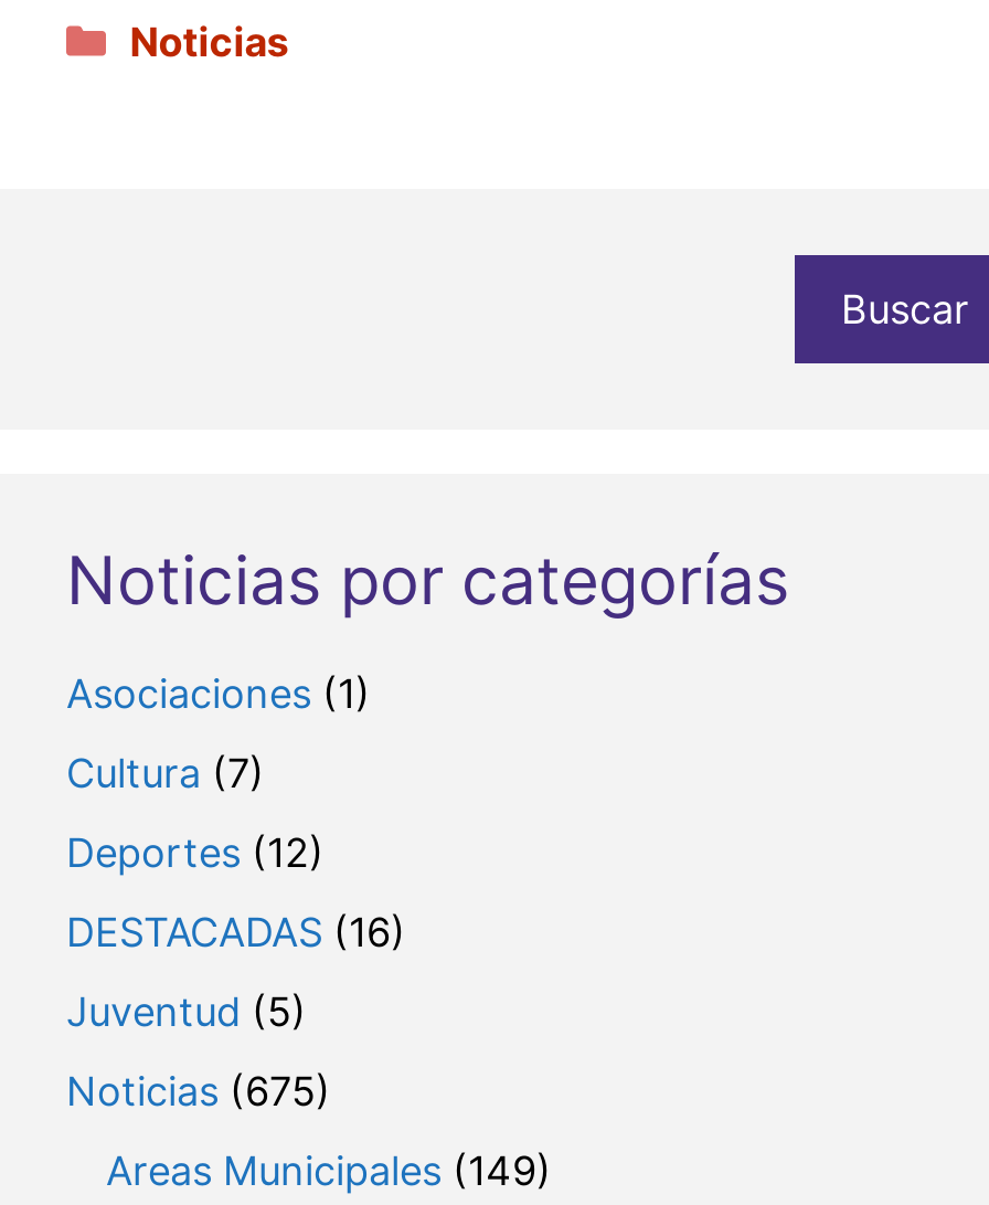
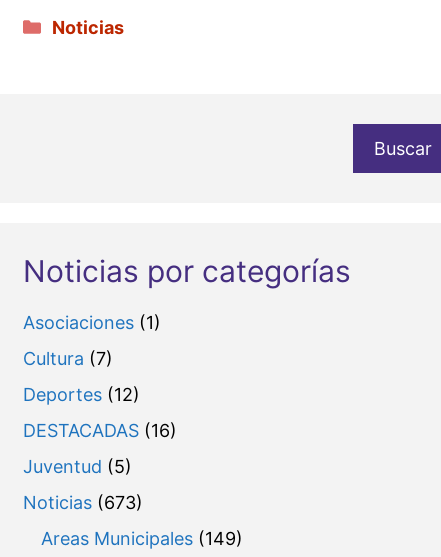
[66,1068,331,1114] Noticias (675) -> [23,492,143,513] Noticias (673)

